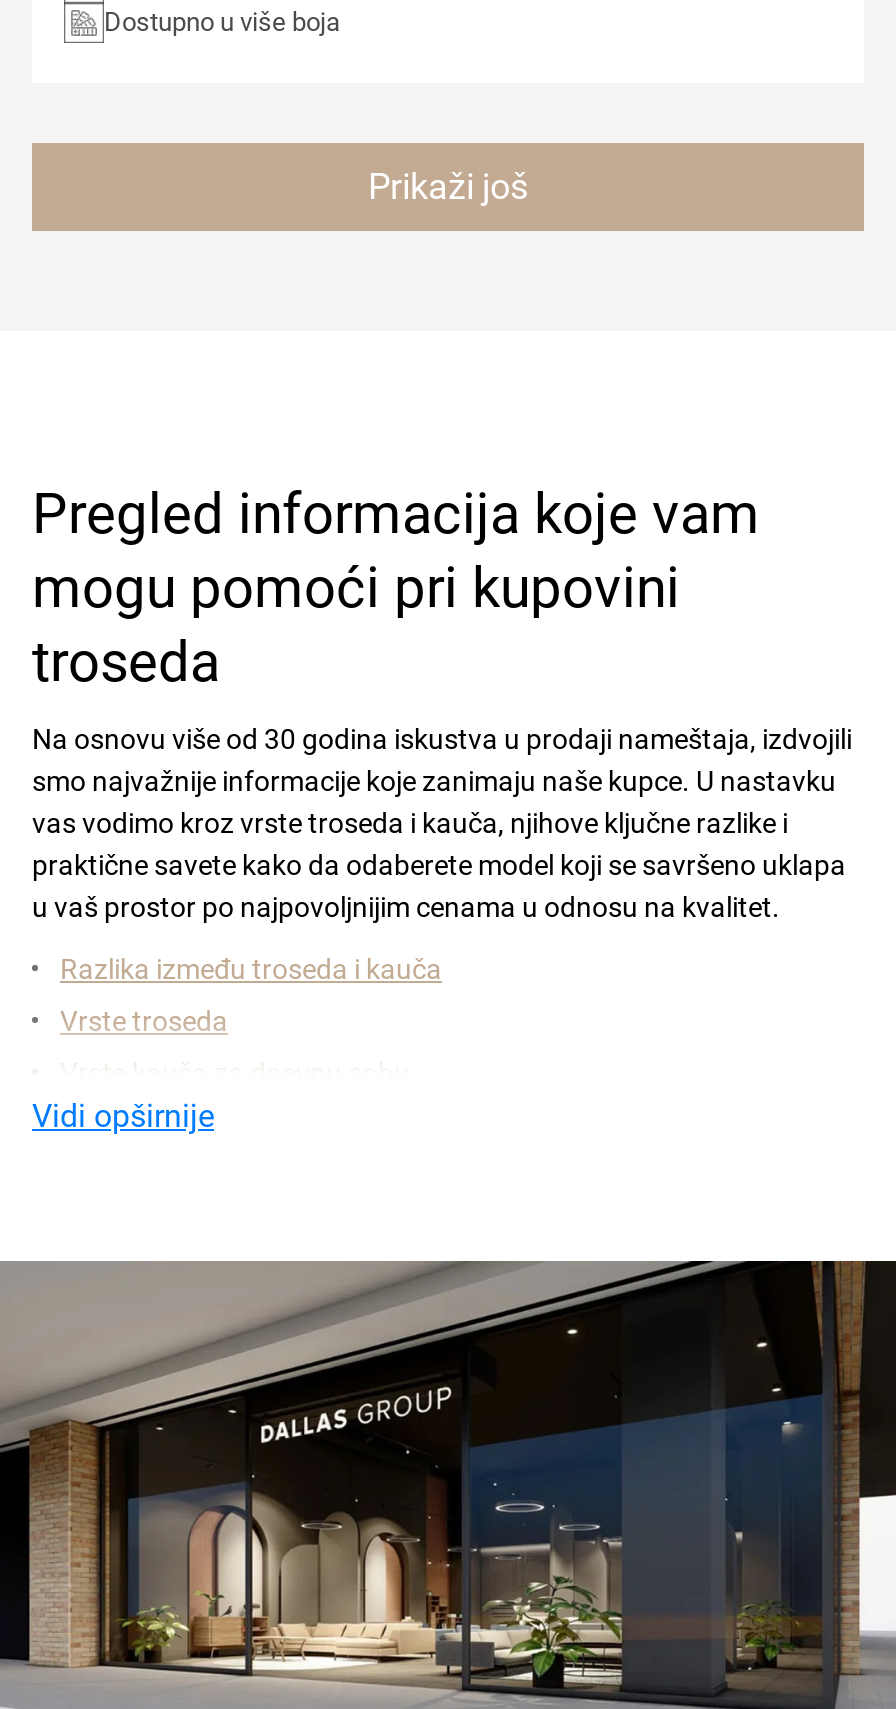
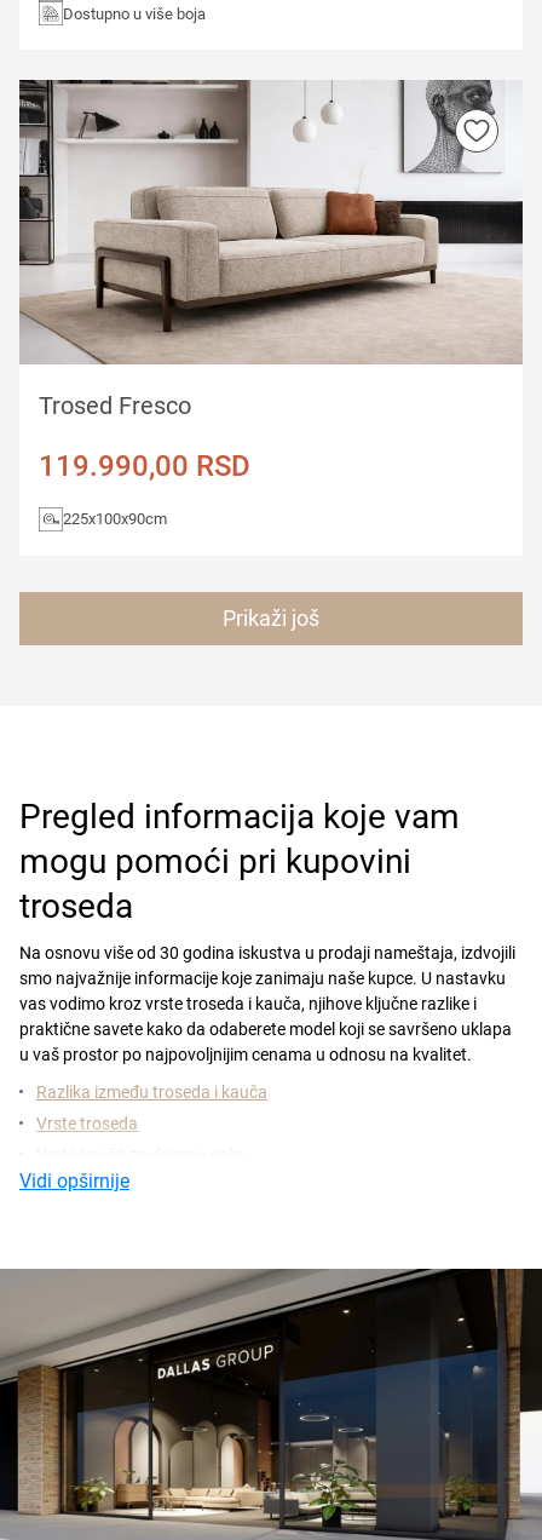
none -> [18,79,524,528] [image] | Trosed Fresco | 119.990,00 RSD | 225x100x90cm

